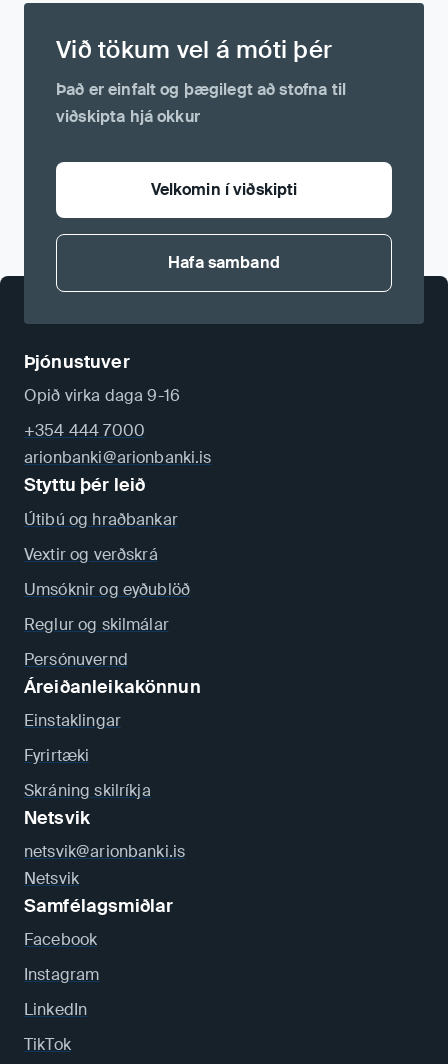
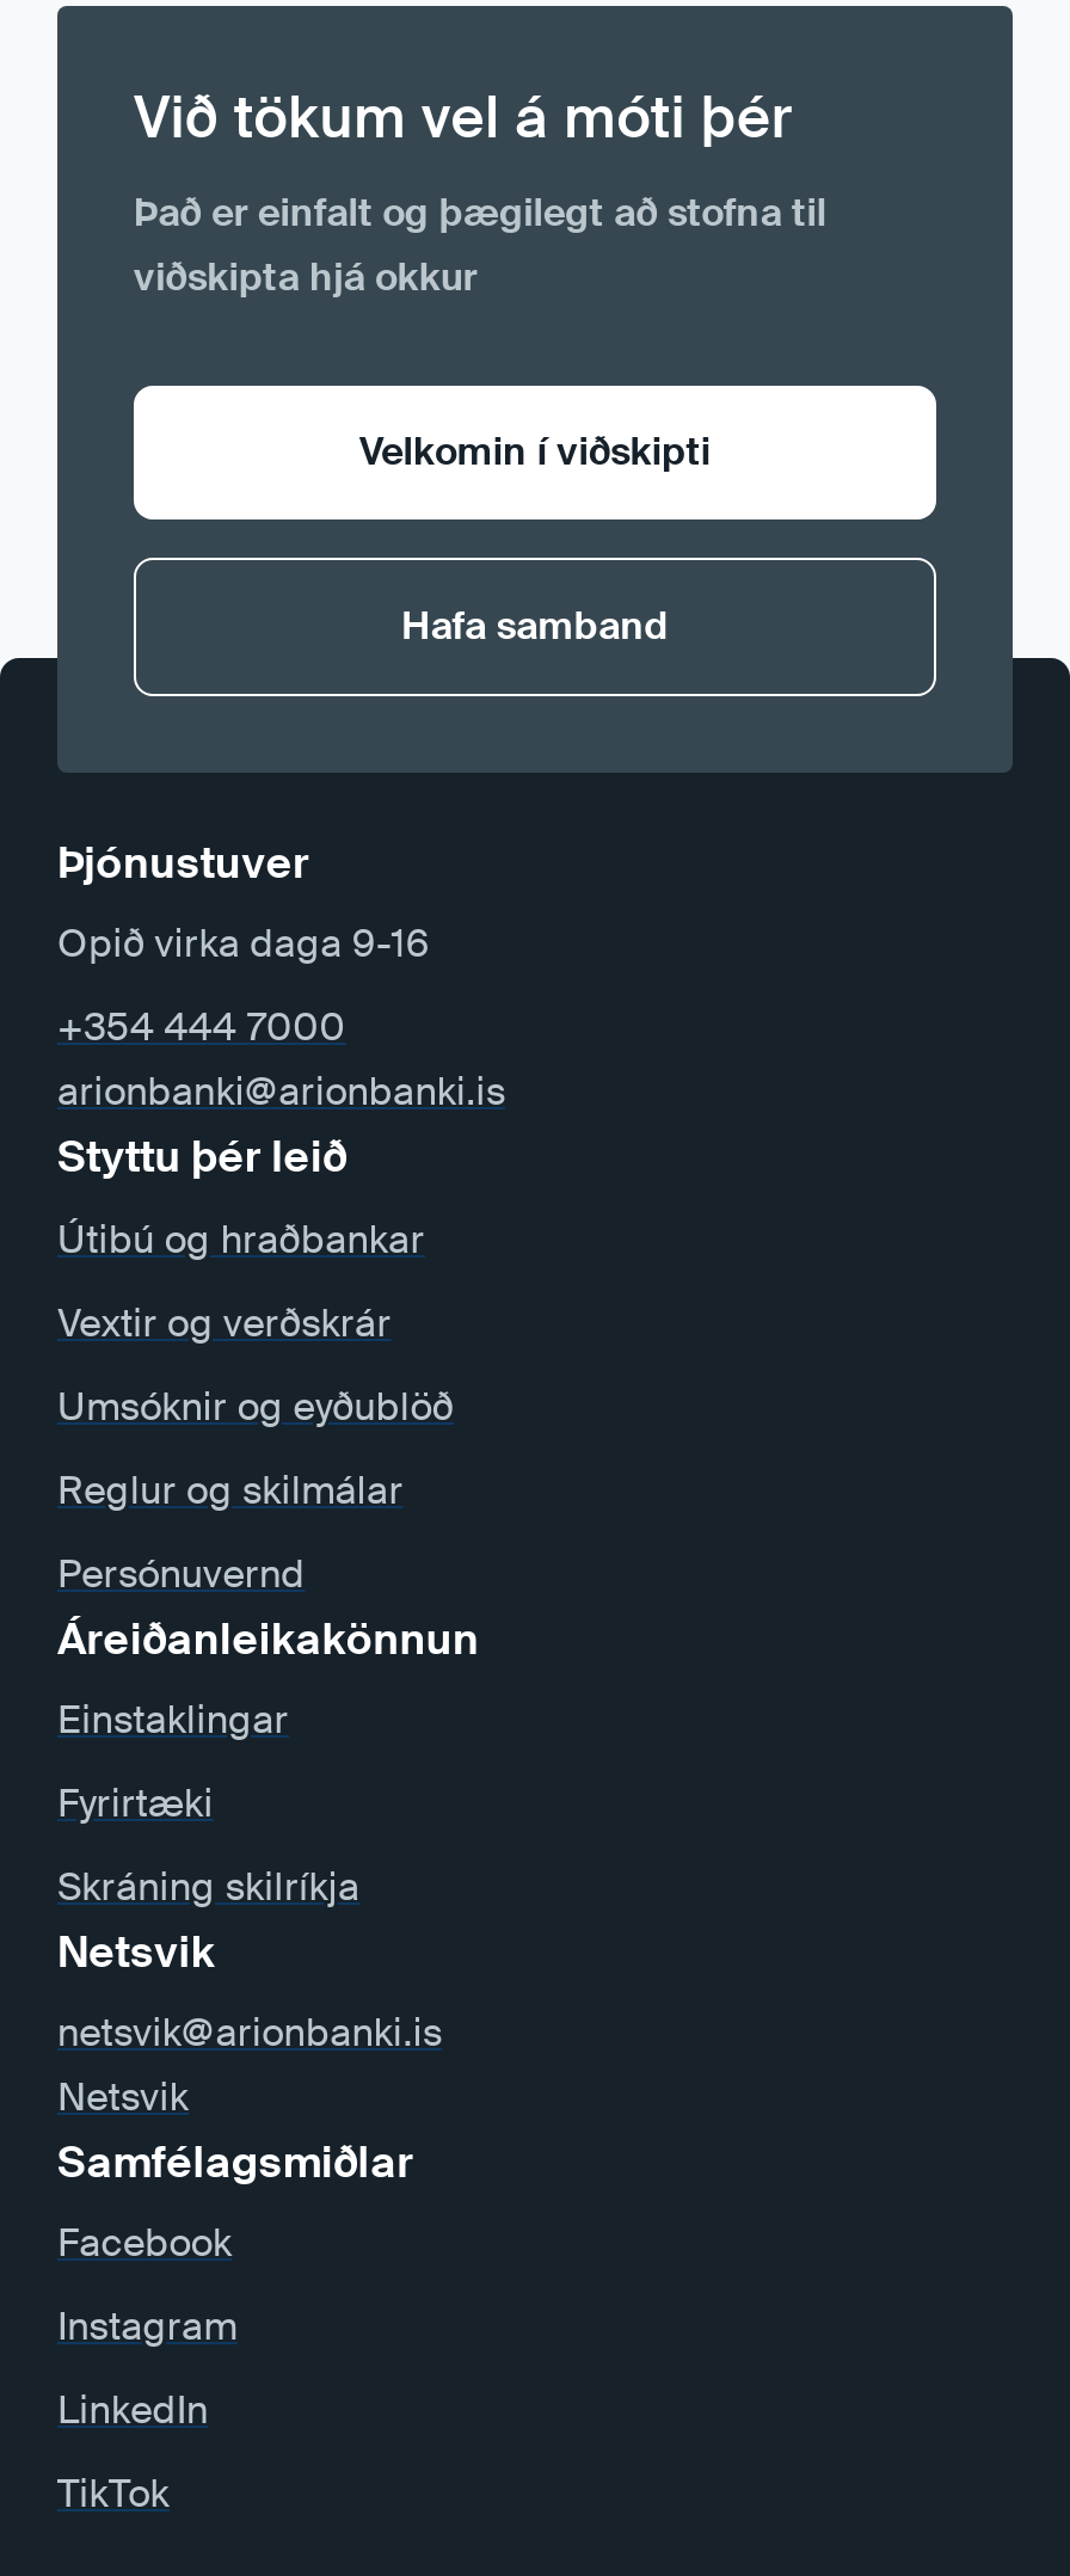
[24,544,158,565] Vextir og verðskrá -> [57,1297,391,1347] Vextir og verðskrár

